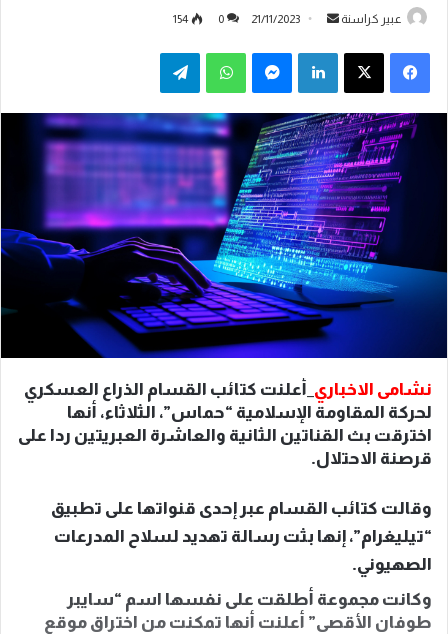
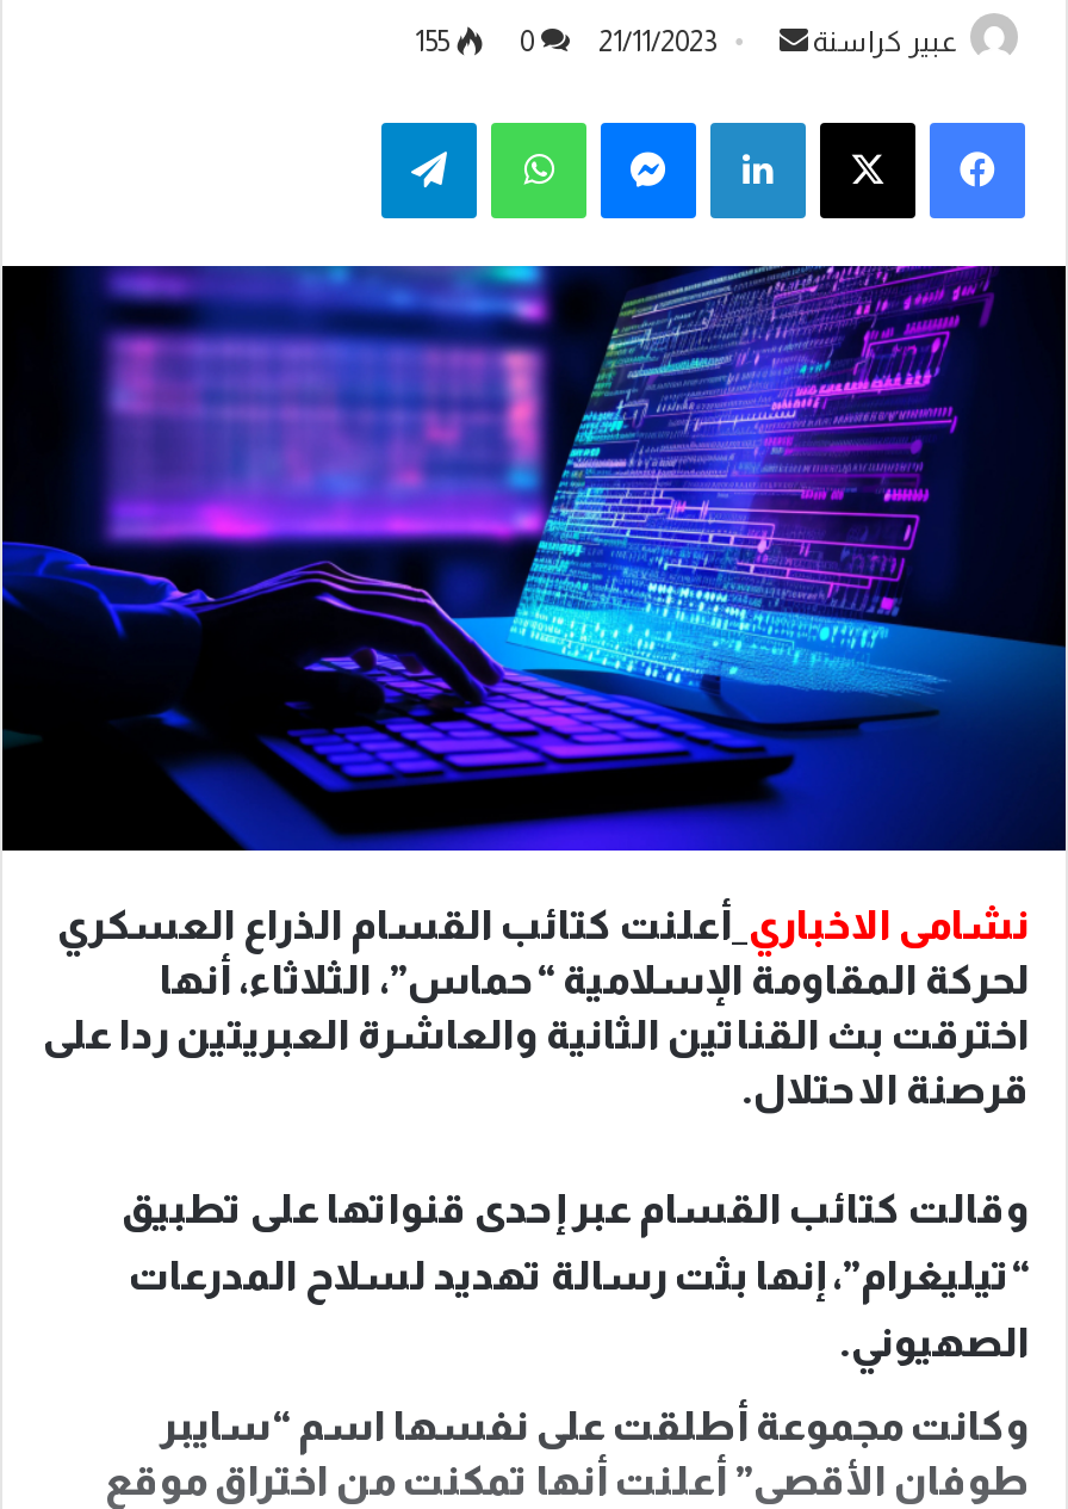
[173,12,188,26] 154 -> [415,25,448,58] 155

